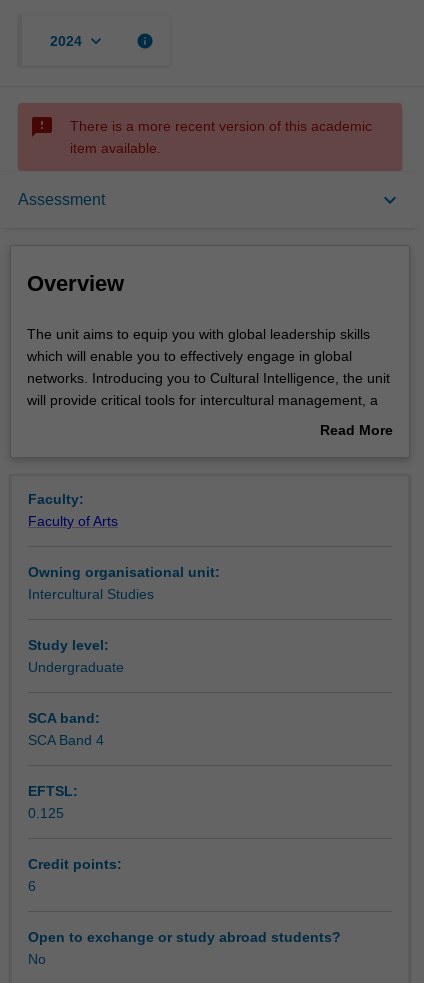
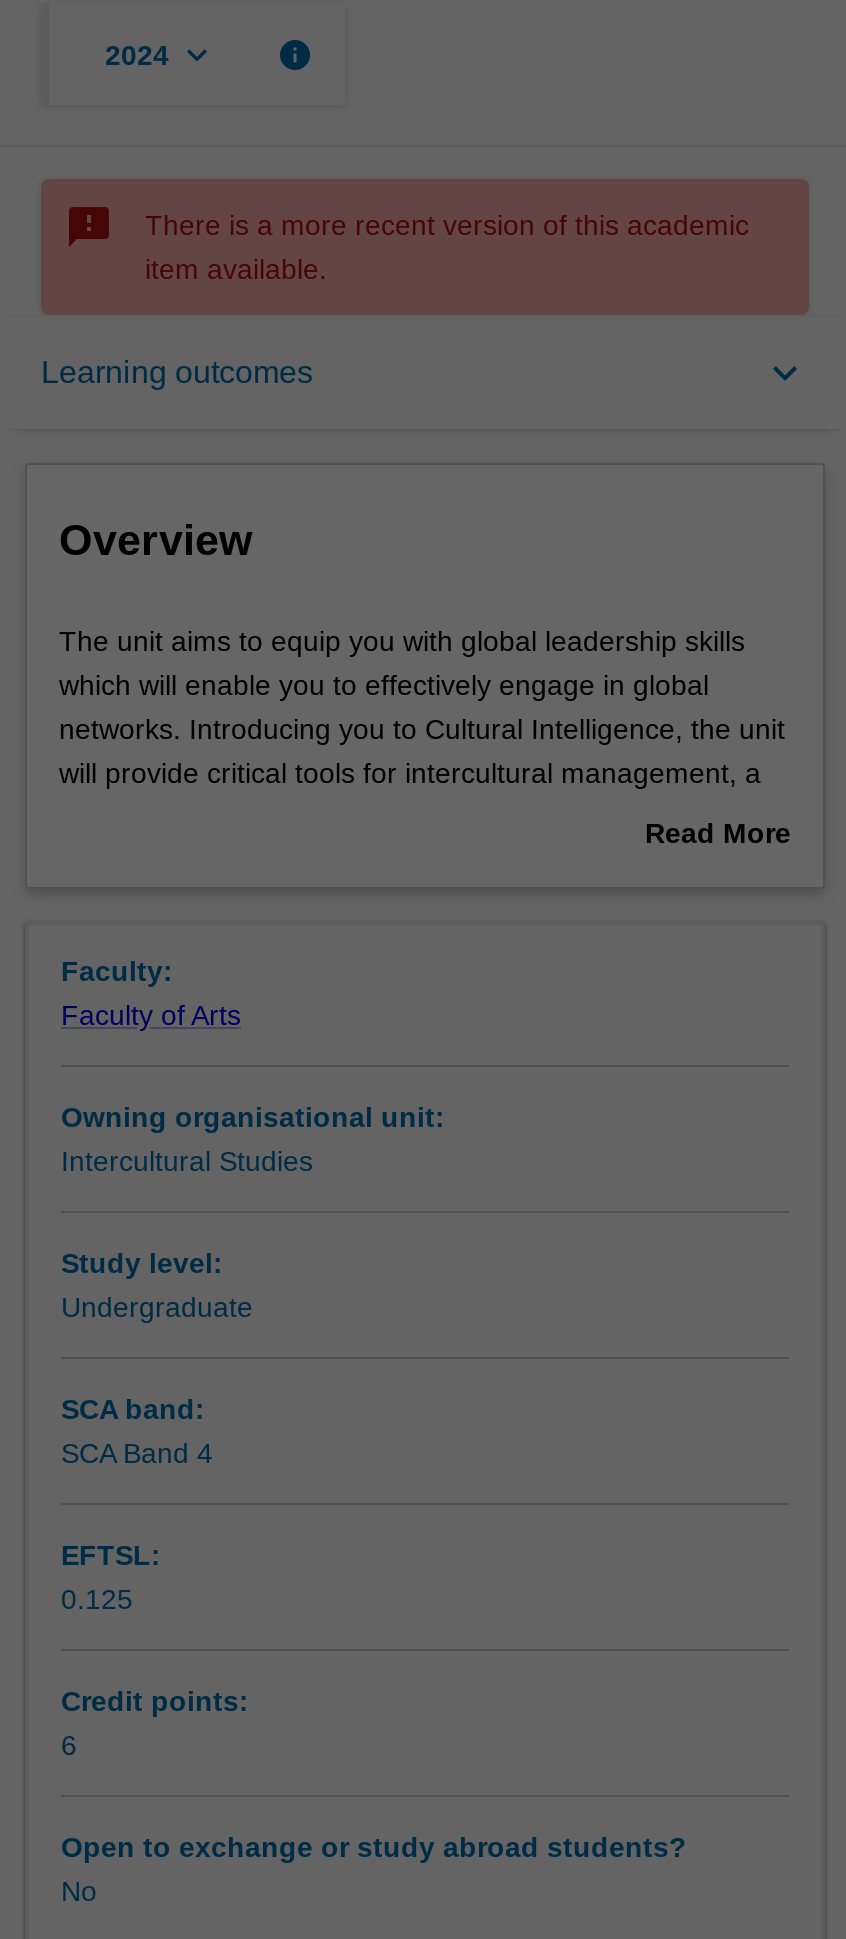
[18,191,105,208] Assessment -> [41,355,313,389] Learning outcomes

